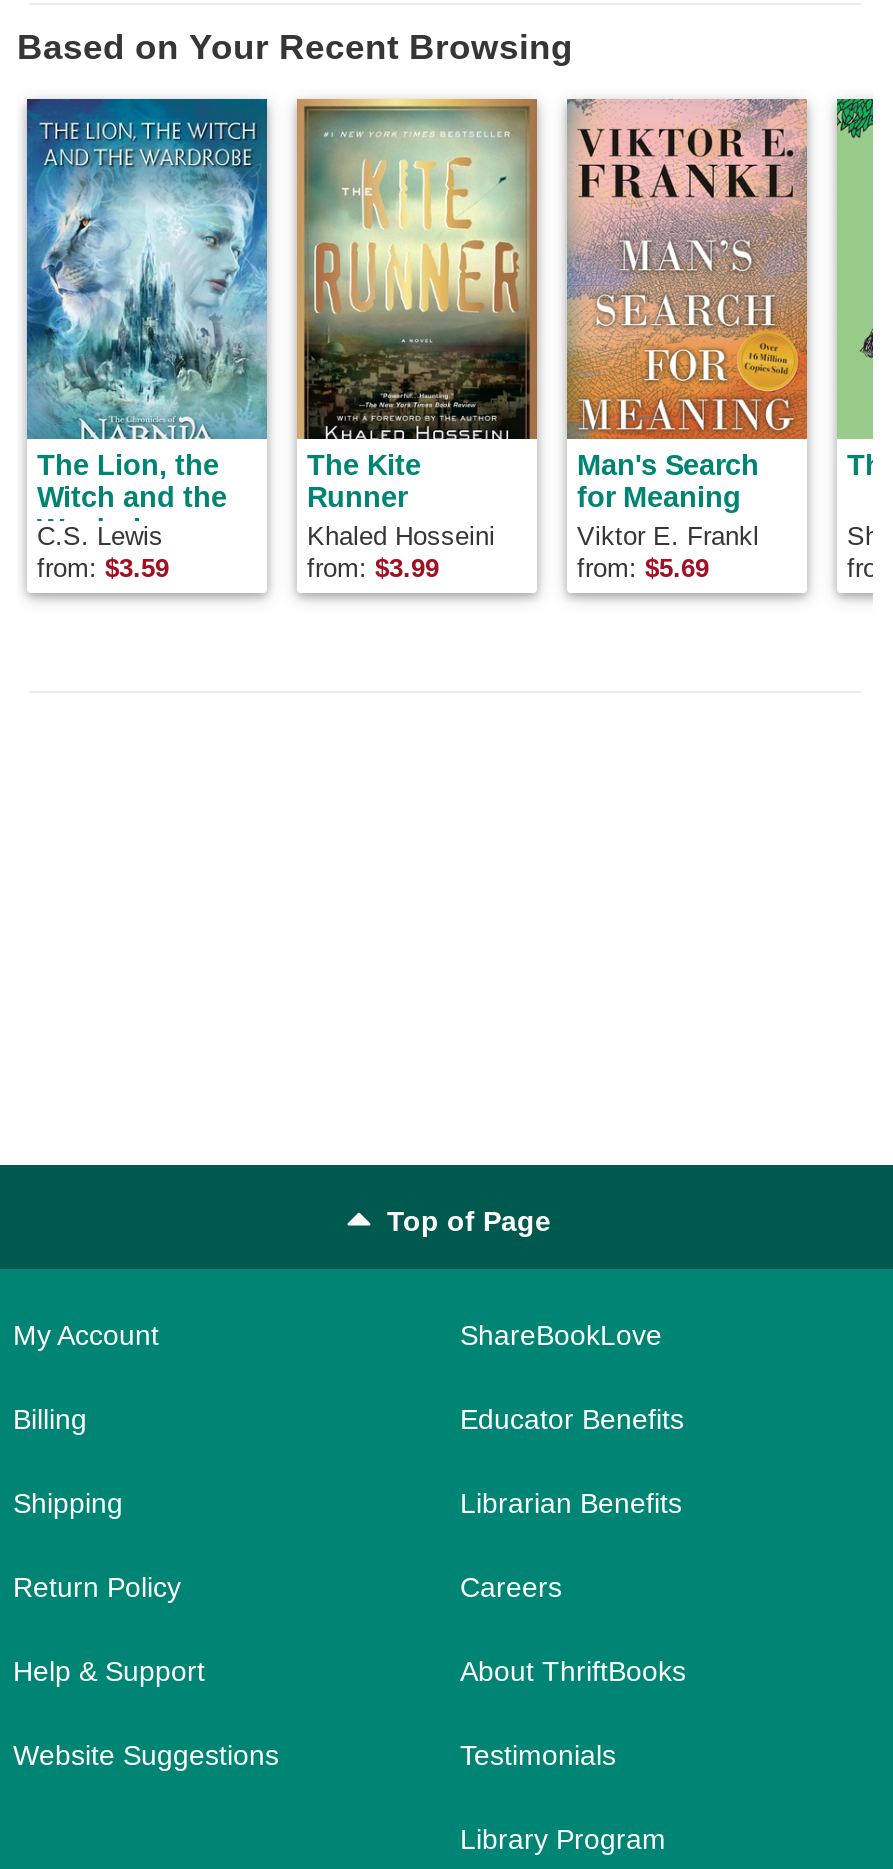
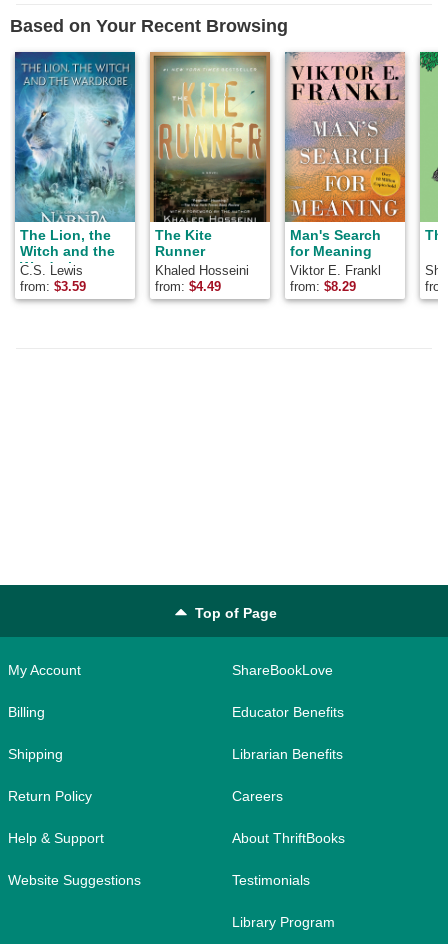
[307,553,439,583] from: $3.99 -> [155,279,221,294] from: $4.49
[577,553,709,583] from: $5.69 -> [290,279,356,294] from: $8.29

